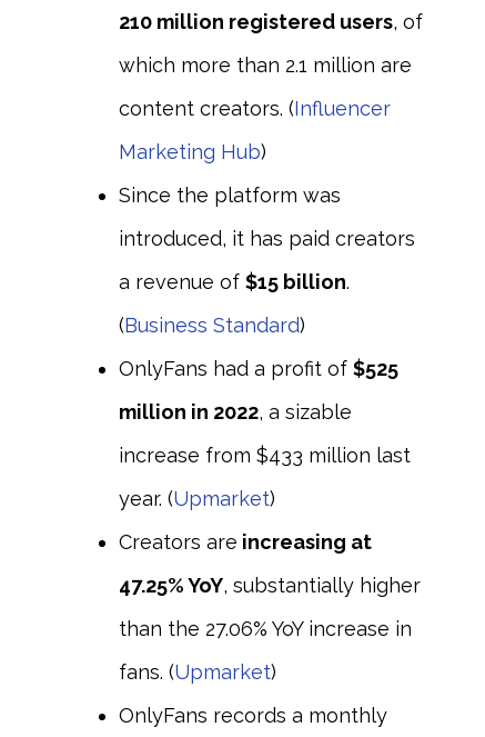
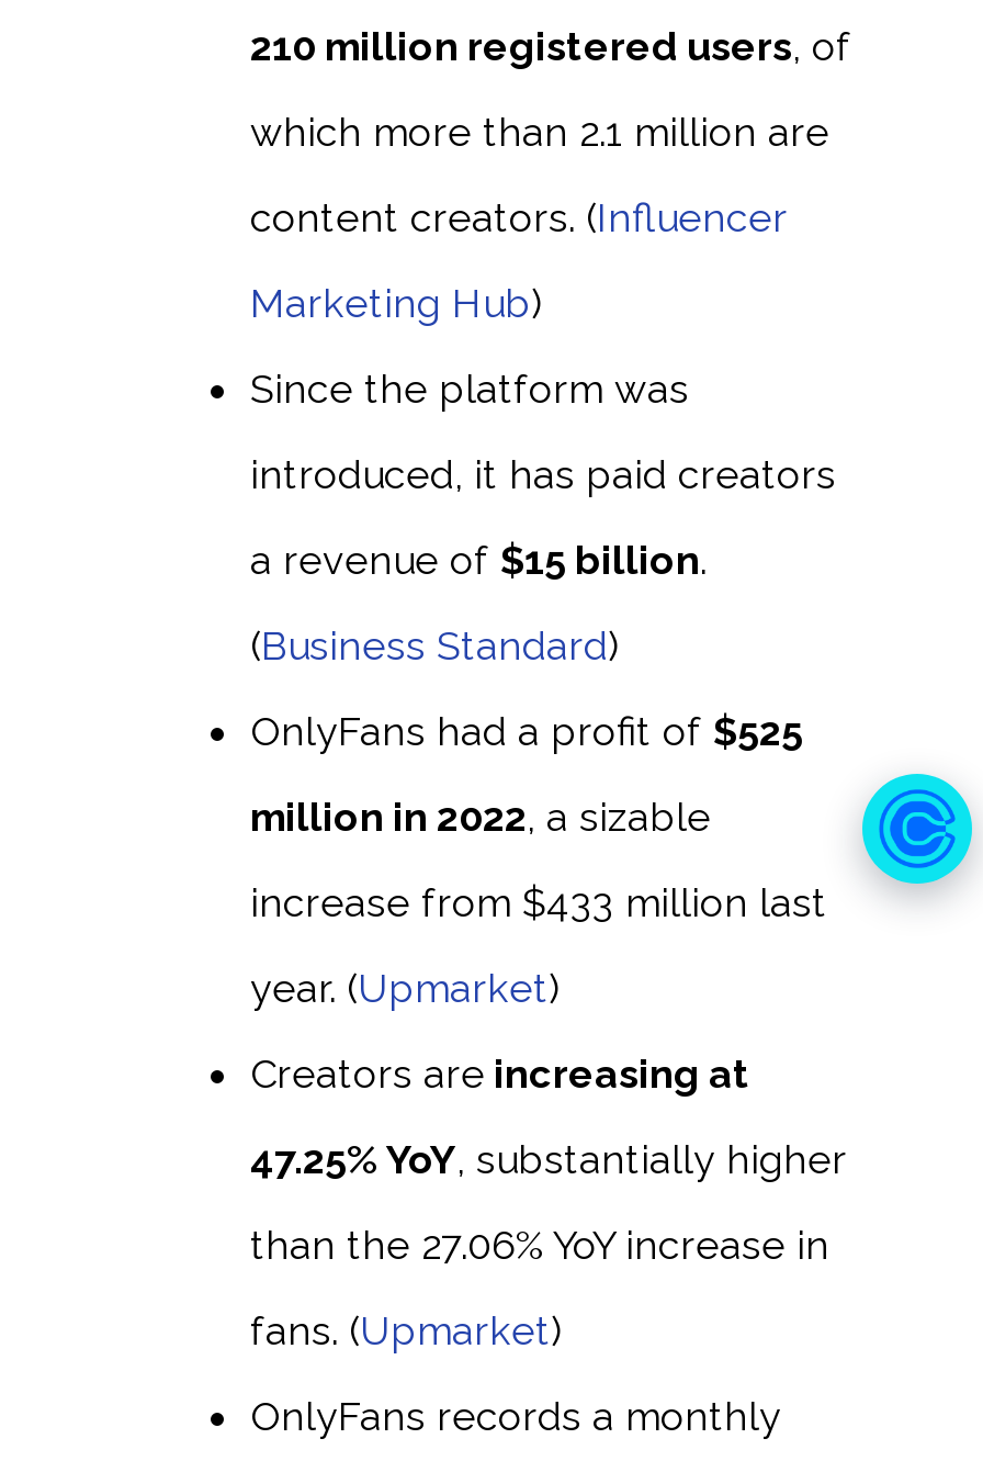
none -> [856,769,976,903] [image]

